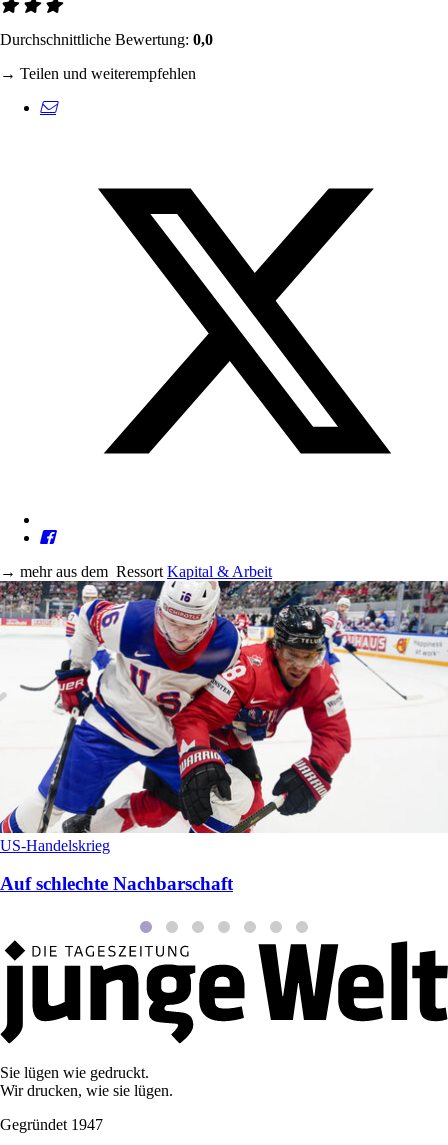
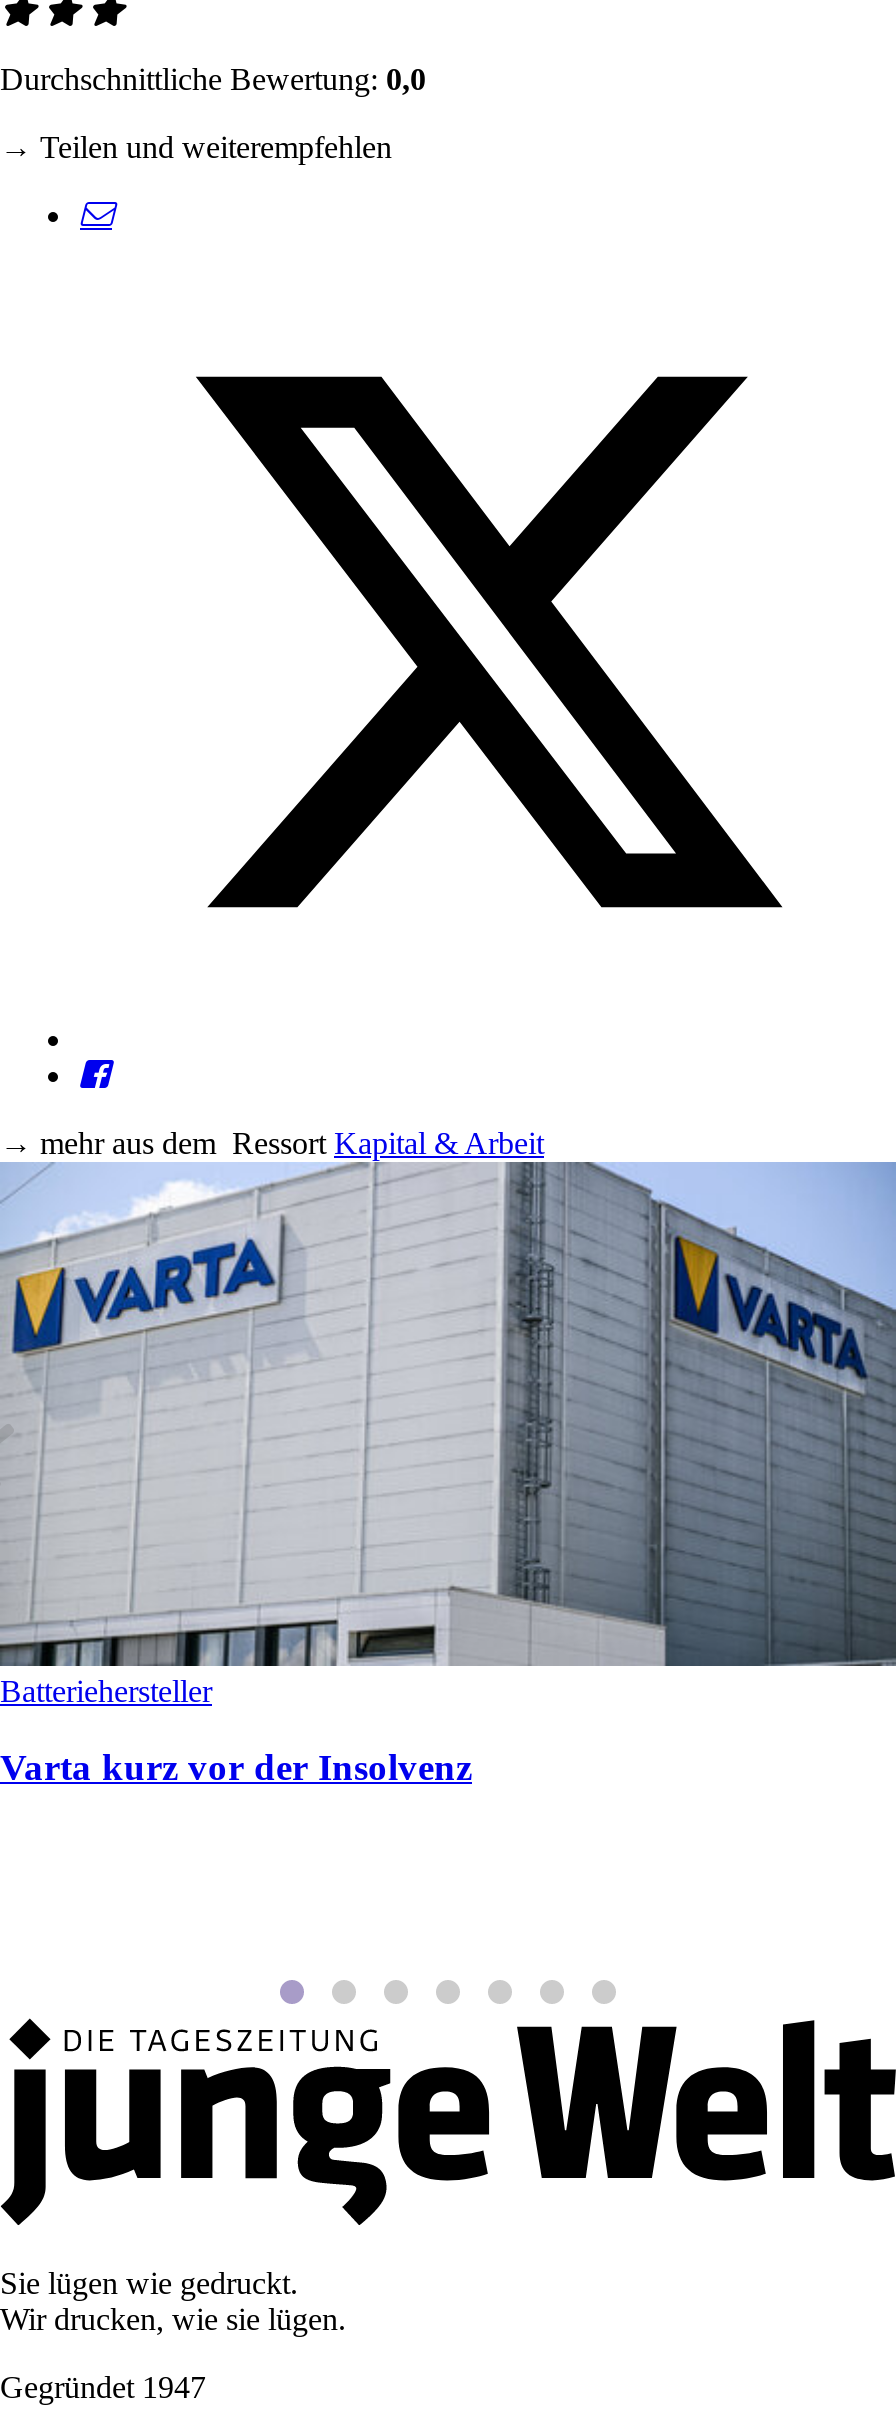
[0,580,445,854] [image] | US-Handelskrieg -> [0,1162,890,1707] [image] | Batteriehersteller
[0,873,233,894] Auf schlechte Nachbarschaft -> [0,1747,472,1789] Varta kurz vor der Insolvenz

